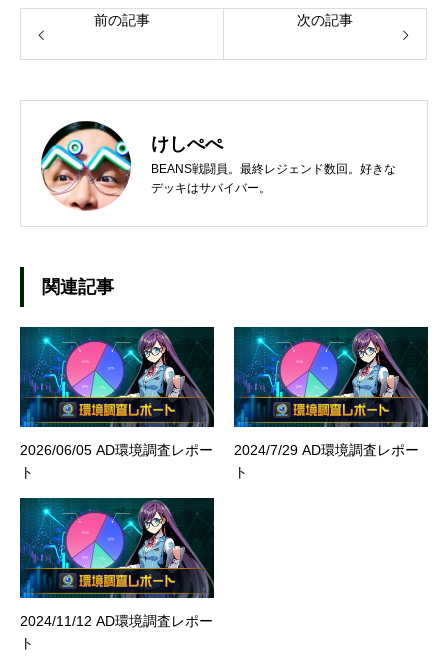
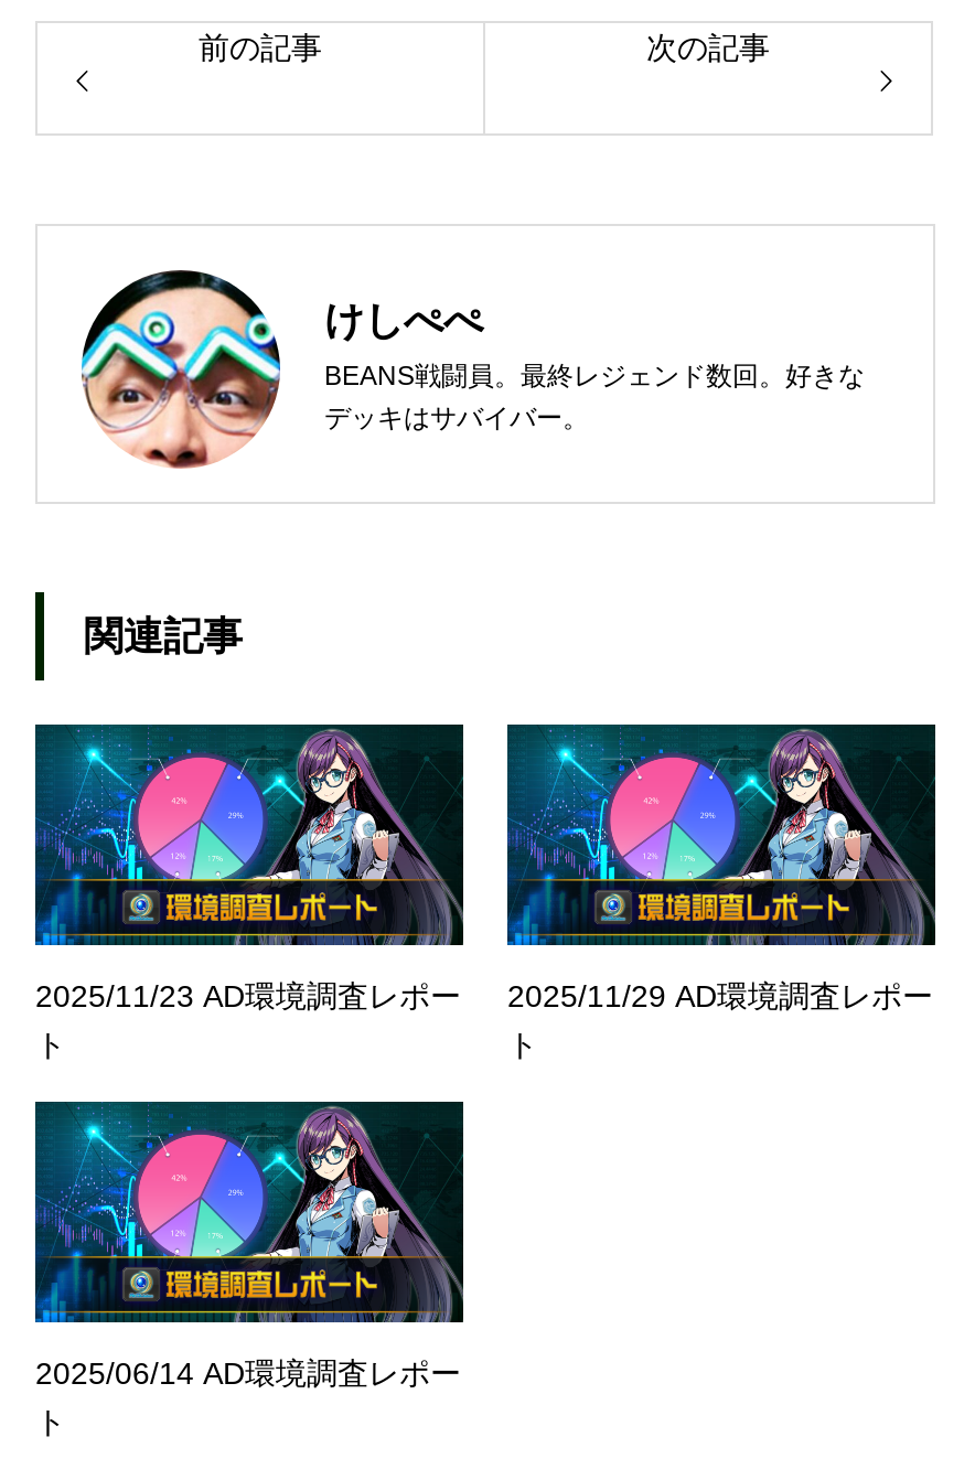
[20,442,213,458] 2026/06/05 AD環境調査レポー -> [35,978,461,1014] 2025/11/23 AD環境調査レポー
[234,442,419,458] 2024/7/29 AD環境調査レポー -> [507,978,933,1014] 2025/11/29 AD環境調査レポー
[20,613,213,629] 2024/11/12 AD環境調査レポー -> [35,1355,461,1391] 2025/06/14 AD環境調査レポー

